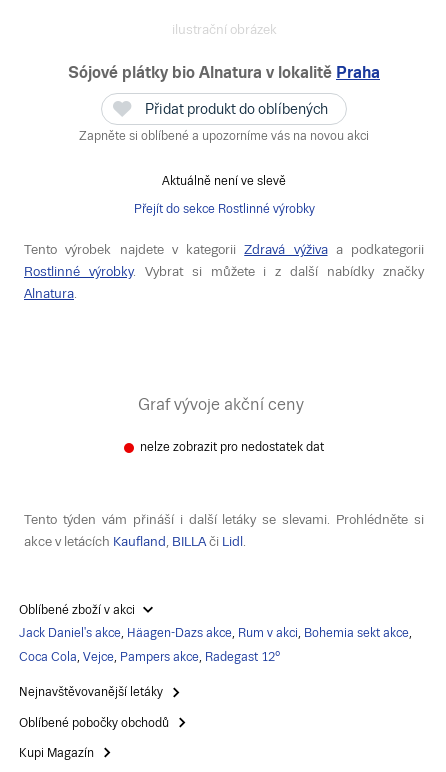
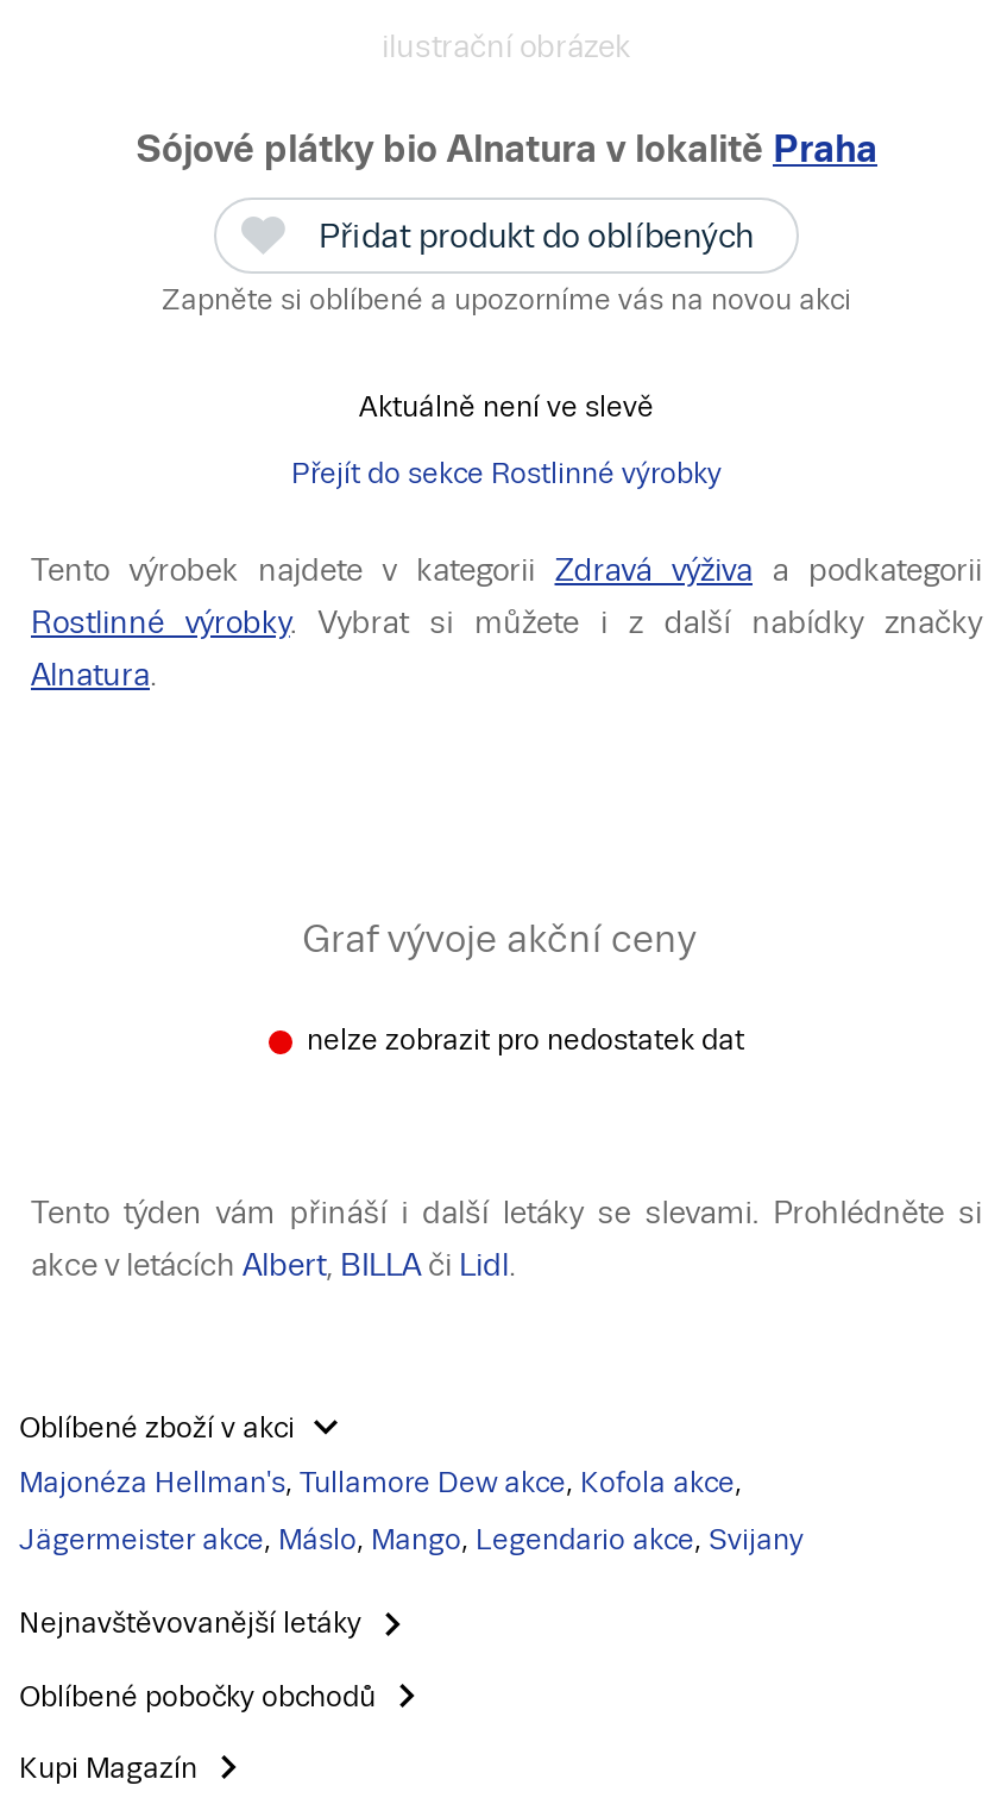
[24,534,246,549] akce v letácích Kaufland, BILLA či Lidl. -> [31,1247,516,1283] akce v letácích Albert, BILLA či Lidl.
[19,626,412,640] Jack Daniel's akce, Häagen-Dazs akce, Rum v akci, Bohemia sekt akce, -> [19,1467,742,1500] Majonéza Hellman's, Tullamore Dew akce, Kofola akce,
[19,650,280,664] Coca Cola, Vejce, Pampers akce, Radegast 12° -> [19,1524,804,1557] Jägermeister akce, Máslo, Mango, Legendario akce, Svijany

